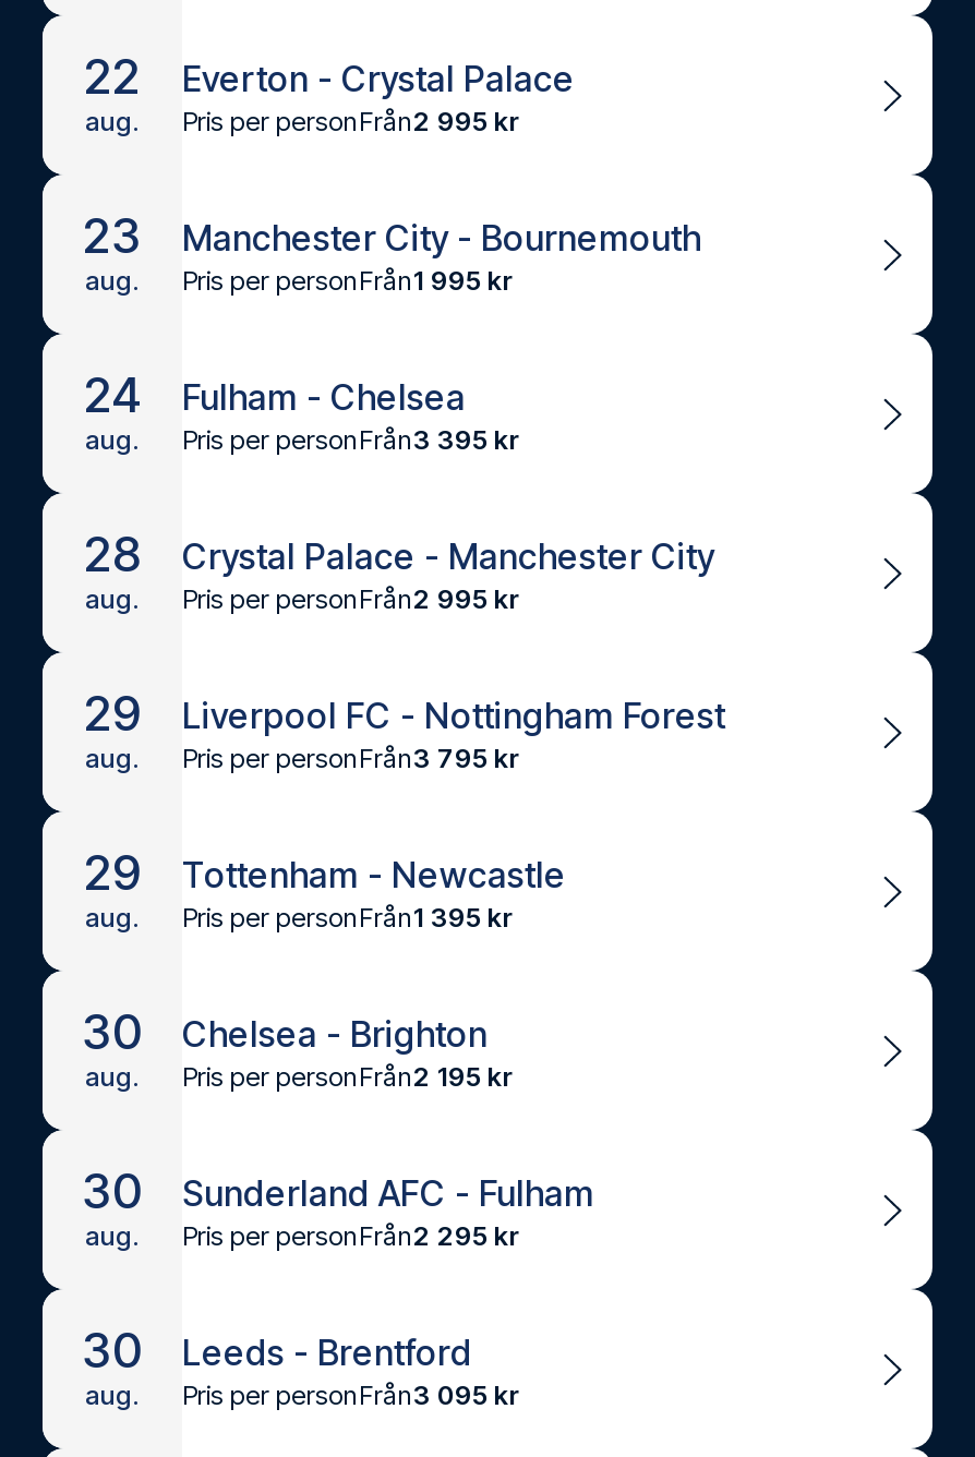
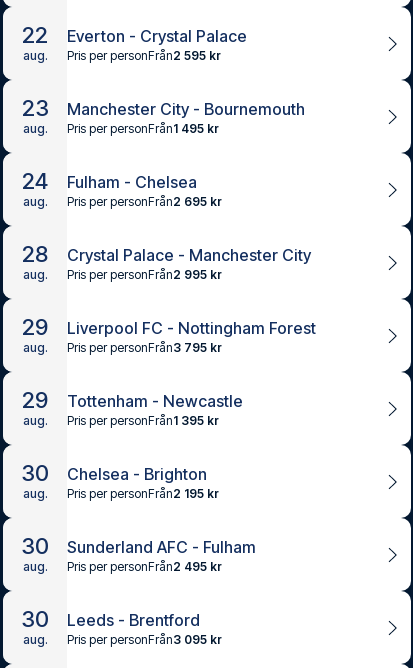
[182,104,520,136] Pris per personFrån2 995 kr -> [67,47,221,62] Pris per personFrån2 595 kr
[182,263,514,296] Pris per personFrån1 995 kr -> [67,120,219,135] Pris per personFrån1 495 kr
[182,422,520,455] Pris per personFrån3 395 kr -> [67,193,222,208] Pris per personFrån2 695 kr
[182,1218,520,1251] Pris per personFrån2 295 kr -> [67,558,222,573] Pris per personFrån2 495 kr

